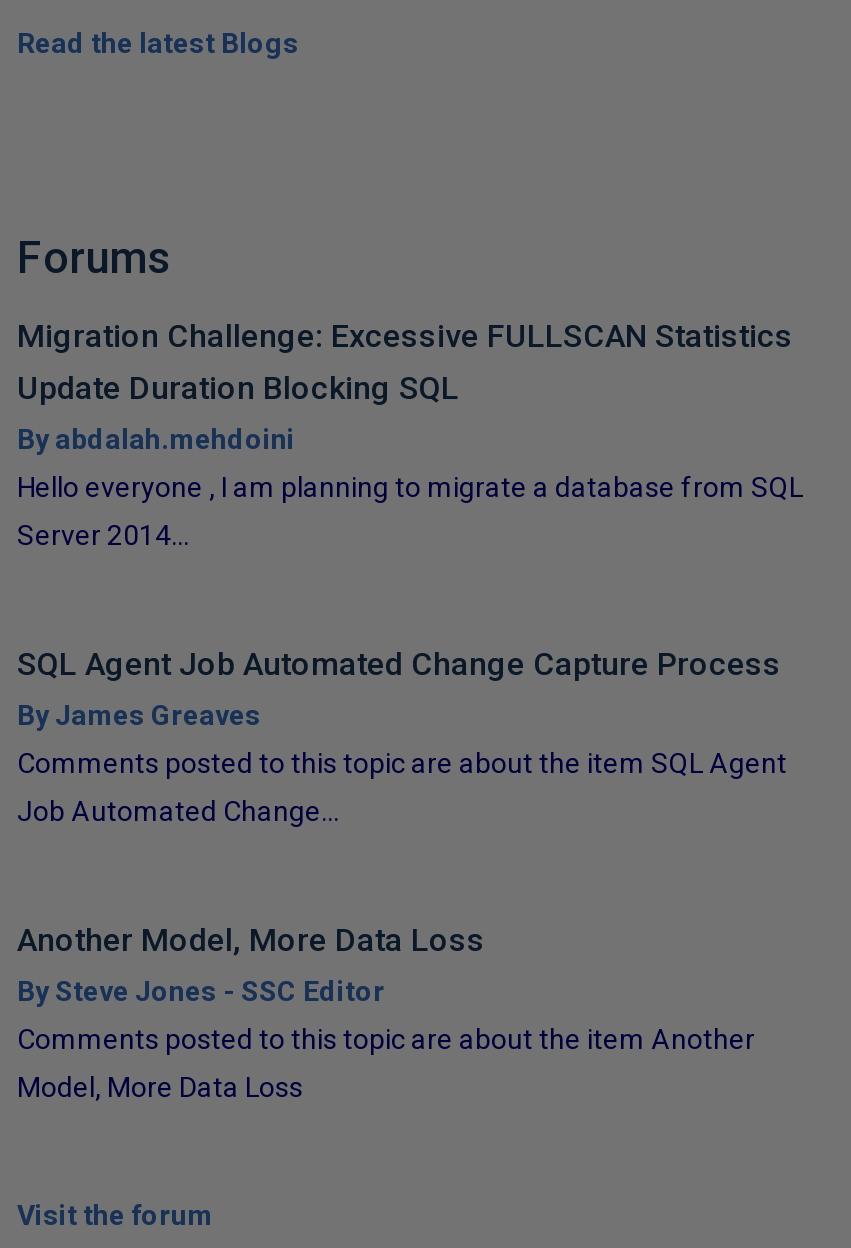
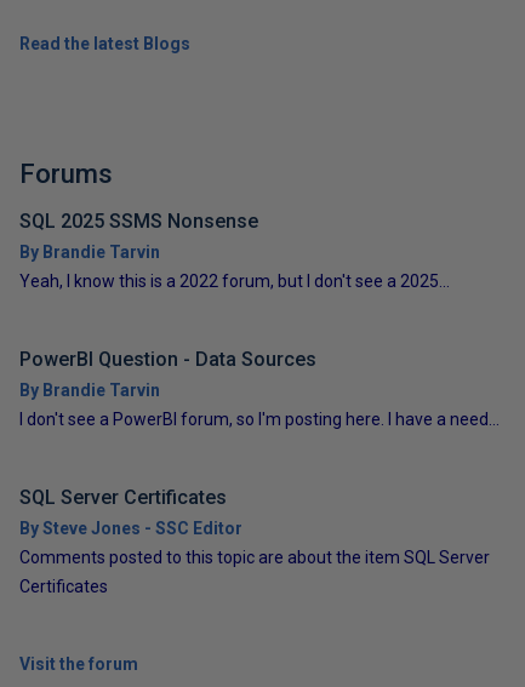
[17,317,803,959] Migration Challenge: Excessive FULLSCAN Statistics | Update Duration Blocking SQL | By abdalah.mehdoini | Hello everyone , I am planning to migrate a database from SQL | Server 2014... | SQL Agent Job Automated Change Capture Process | By James Greaves | Comments posted to this topic are about the item SQL Agent | Job Automated Change... | Another Model, More Data Loss -> [19,210,500,509] SQL 2025 SSMS Nonsense | By Brandie Tarvin | Yeah, I know this is a 2022 forum, but I don't see a 2025... | PowerBI Question - Data Sources | By Brandie Tarvin | I don't see a PowerBI forum, so I'm posting here. I have a need... | SQL Server Certificates
[17,1023,755,1055] Comments posted to this topic are about the item Another -> [19,548,490,567] Comments posted to this topic are about the item SQL Server
[17,1071,303,1103] Model, More Data Loss -> [19,577,108,596] Certificates

